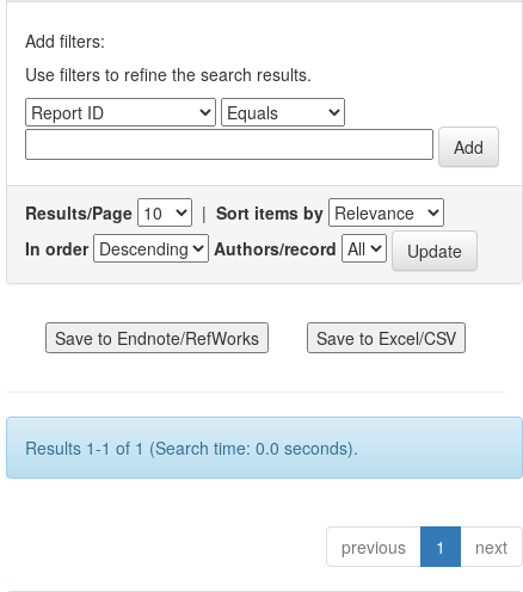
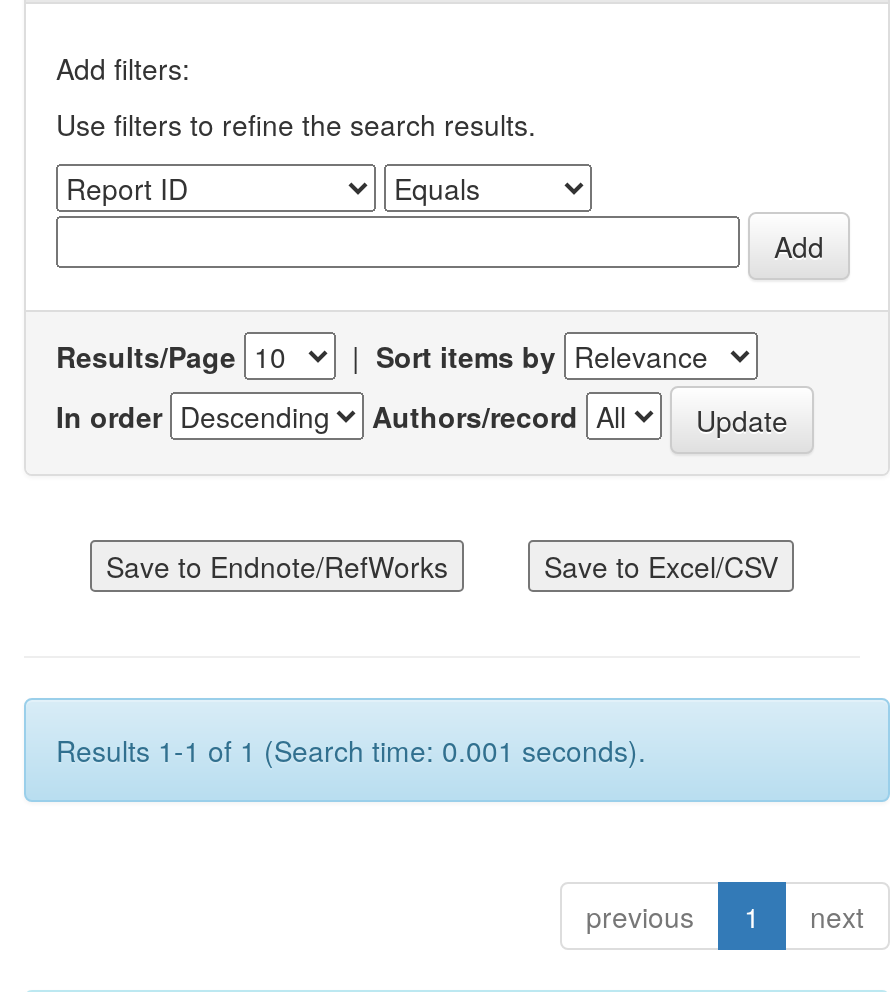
[25,436,358,460] Results 1-1 of 1 (Search time: 0.0 seconds). -> [56,730,646,770] Results 1-1 of 1 (Search time: 0.001 seconds).

